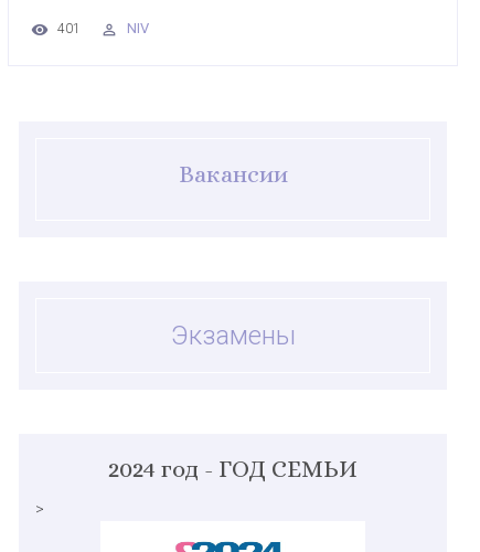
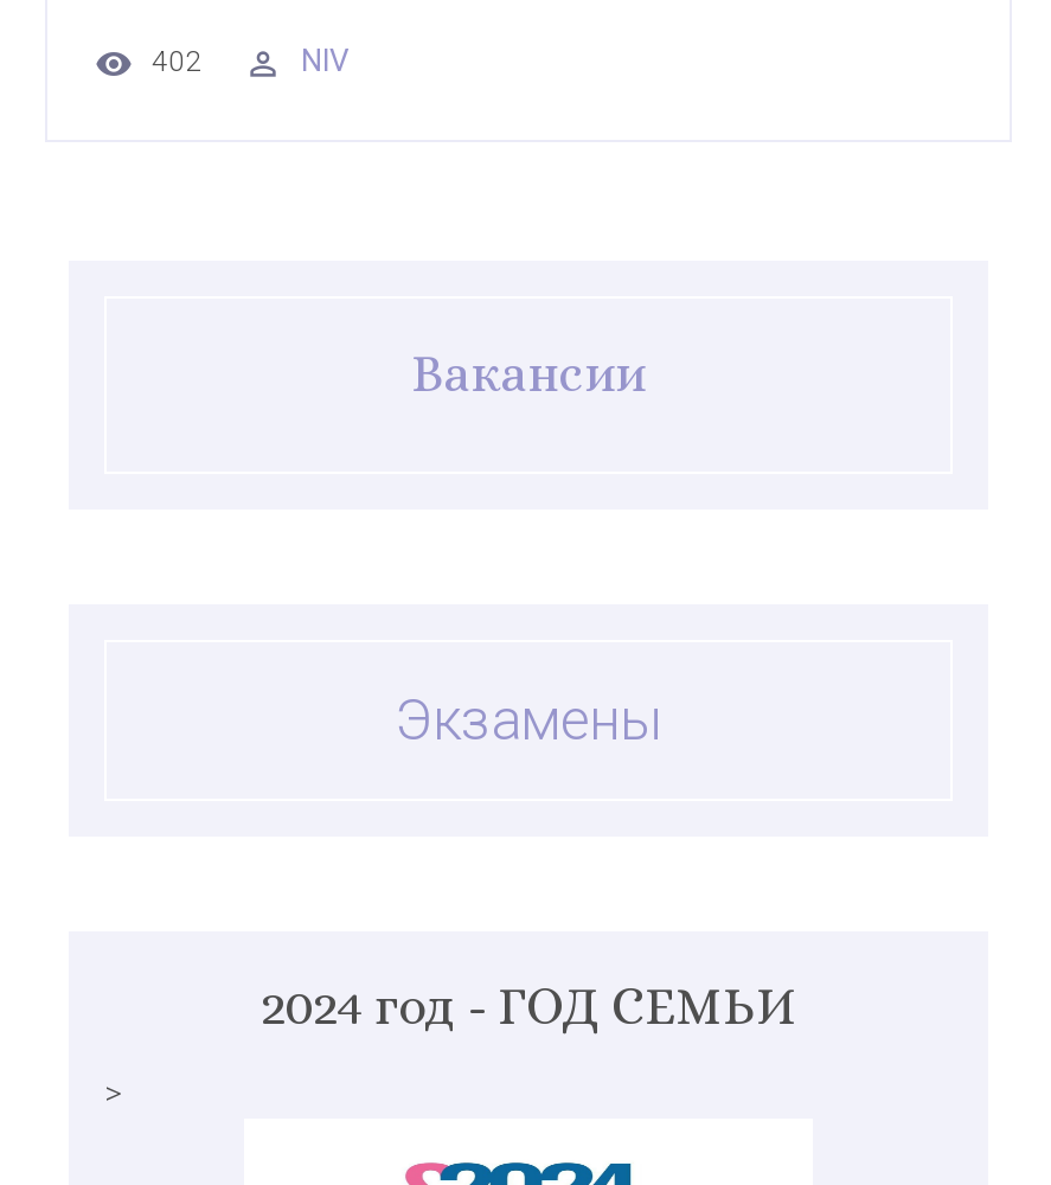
[57,21,81,37] 401 -> [152,46,201,79] 402

